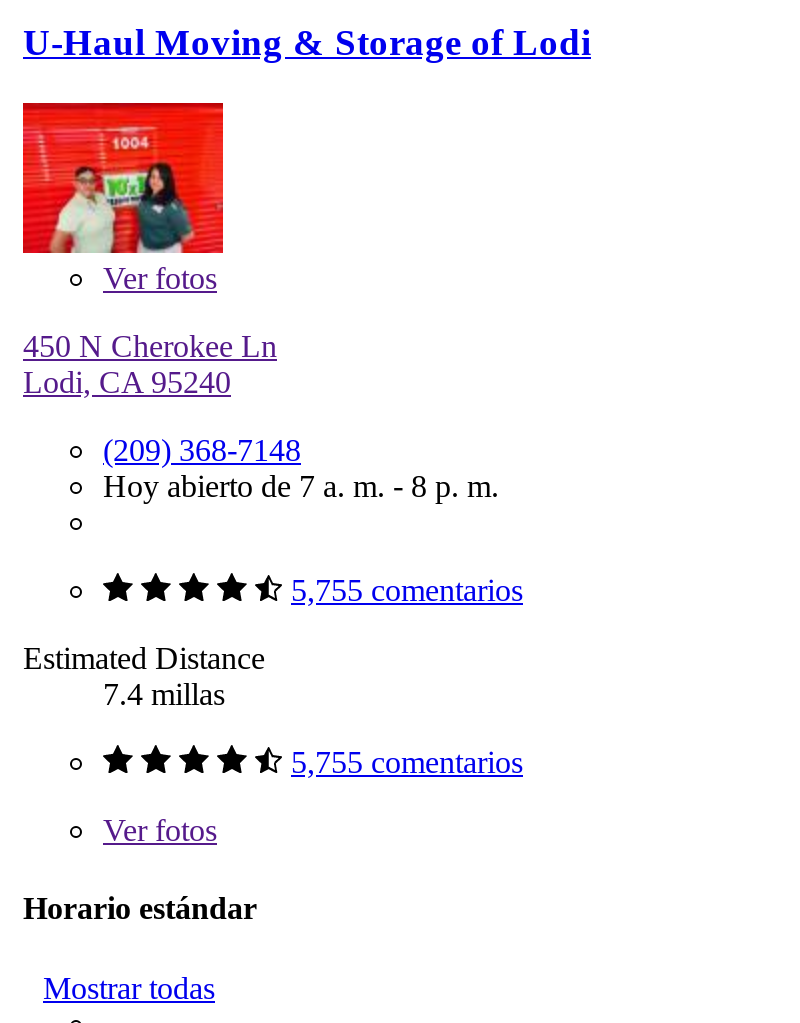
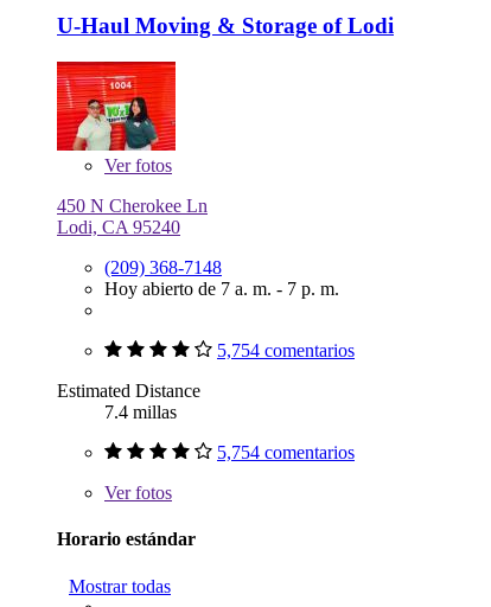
[103,469,499,503] Hoy abierto de 7 a. m. - 8 p. m. -> [104,279,339,299] Hoy abierto de 7 a. m. - 7 p. m.
[291,573,523,607] 5,755 comentarios -> [217,340,355,360] 5,754 comentarios
[291,745,523,779] 5,755 comentarios -> [217,442,355,462] 5,754 comentarios

